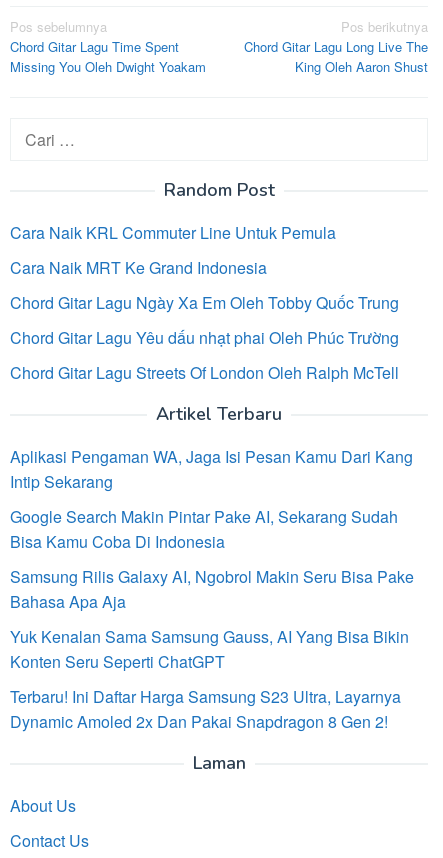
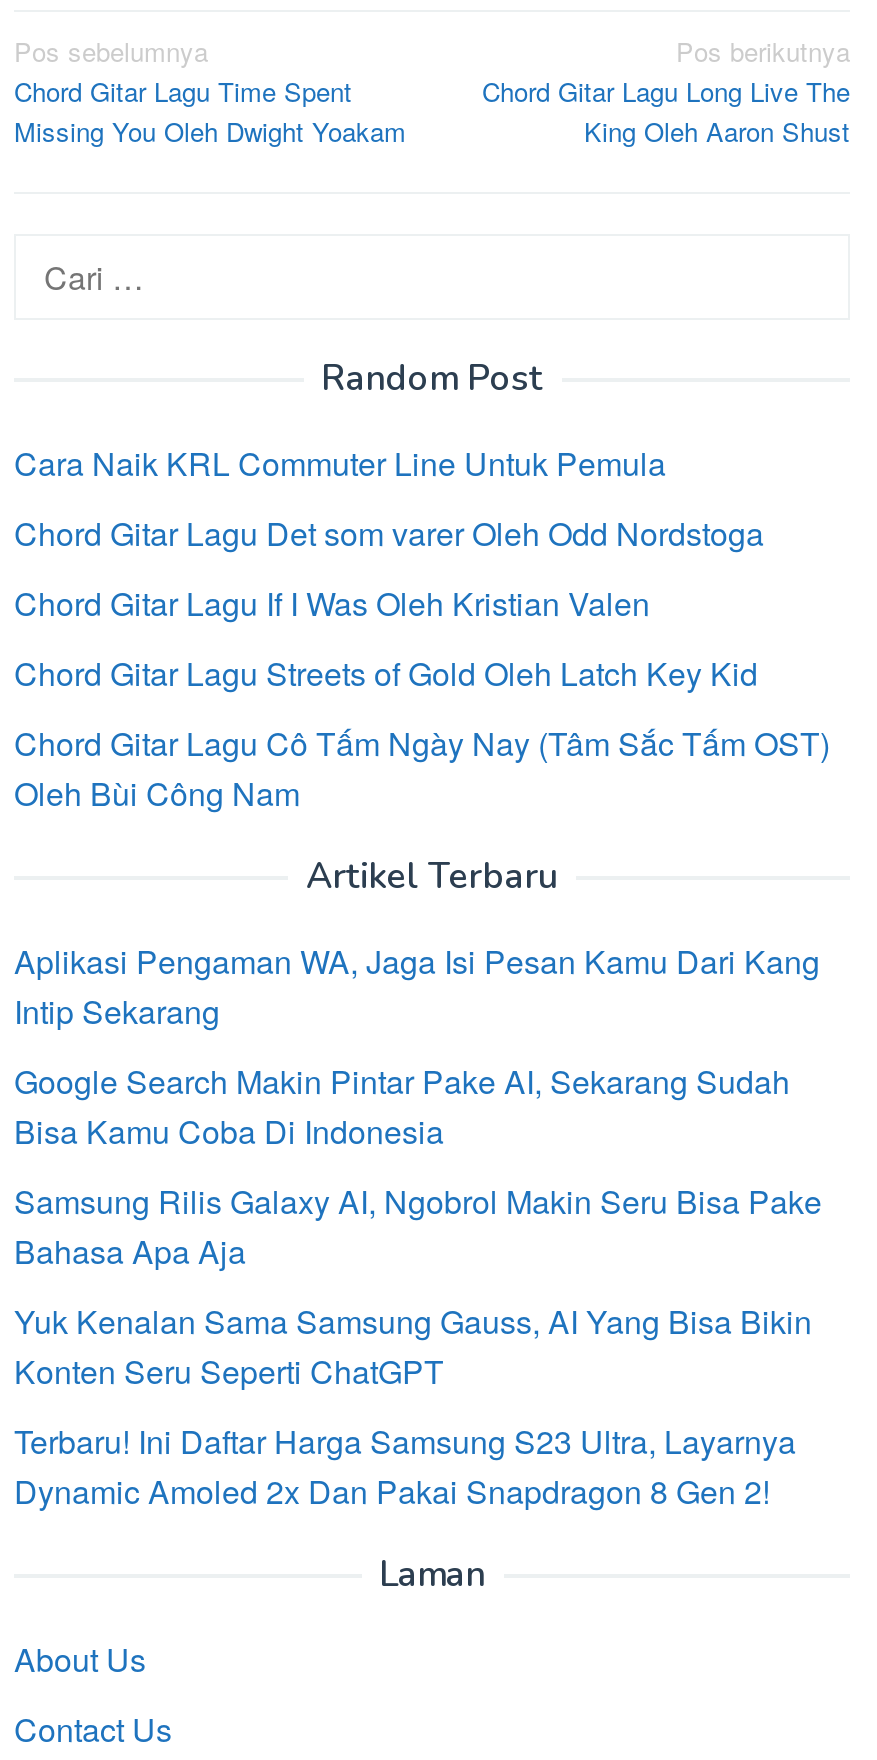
[10,255,267,278] Cara Naik MRT Ke Grand Indonesia -> [14,509,764,555] Chord Gitar Lagu Det som varer Oleh Odd Nordstoga
[10,290,399,313] Chord Gitar Lagu Ngày Xa Em Oleh Tobby Quốc Trung -> [14,579,650,625] Chord Gitar Lagu If I Was Oleh Kristian Valen
[10,325,399,348] Chord Gitar Lagu Yêu dấu nhạt phai Oleh Phúc Trường -> [14,649,758,695] Chord Gitar Lagu Streets of Gold Oleh Latch Key Kid
[10,360,399,383] Chord Gitar Lagu Streets Of London Oleh Ralph McTell -> [14,719,830,815] Chord Gitar Lagu Cô Tấm Ngày Nay (Tâm Sắc Tấm OST) | Oleh Bùi Công Nam

